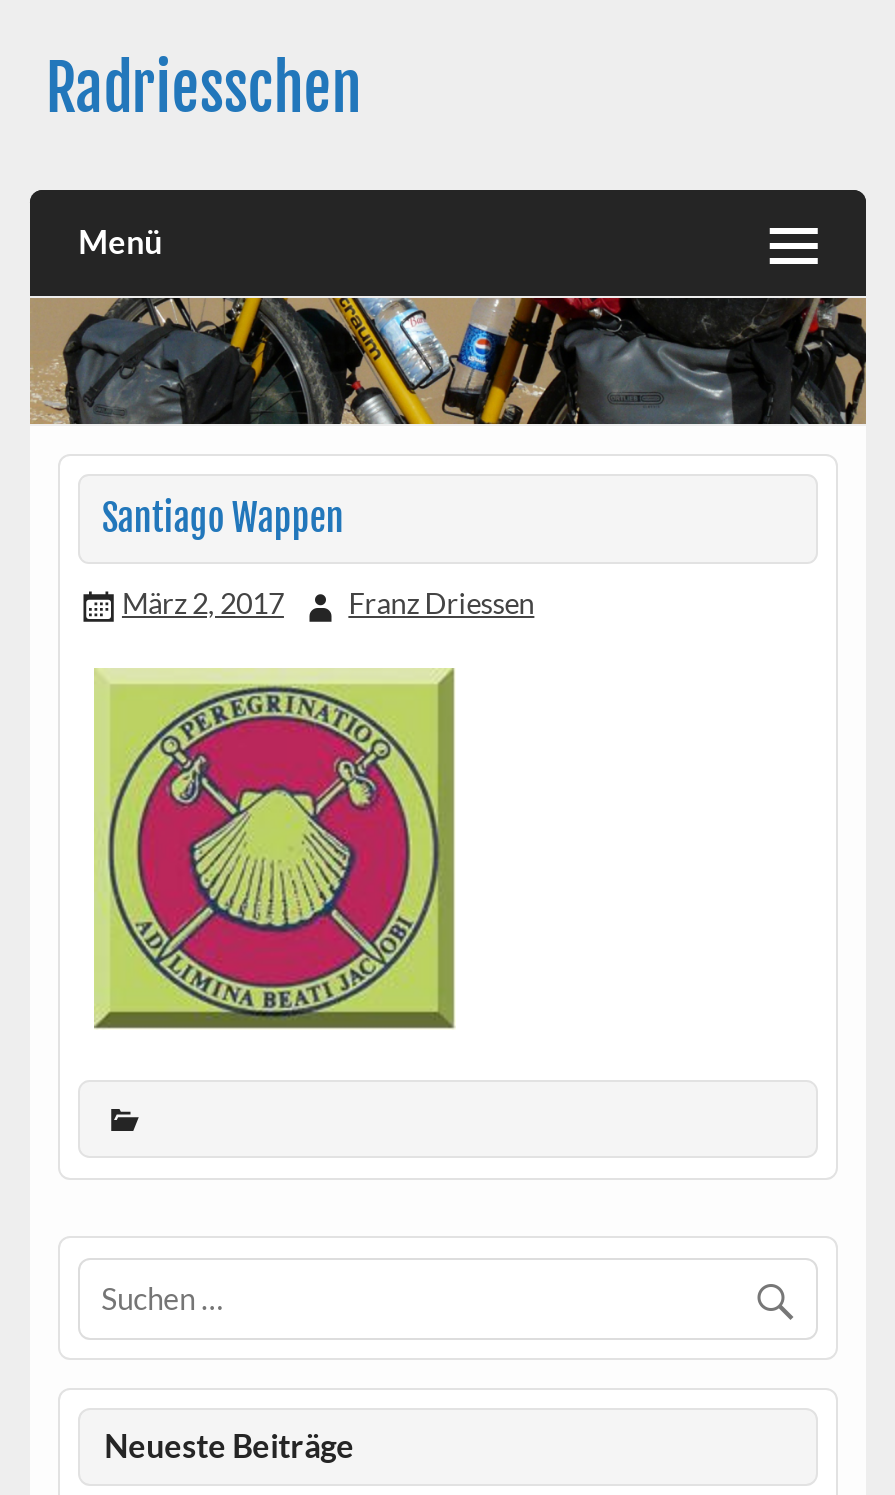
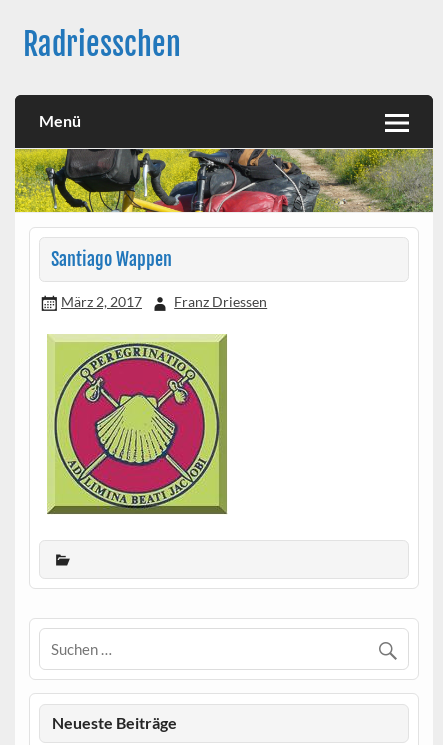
[30,296,868,426] [image] -> [14,148,434,213] [image]

